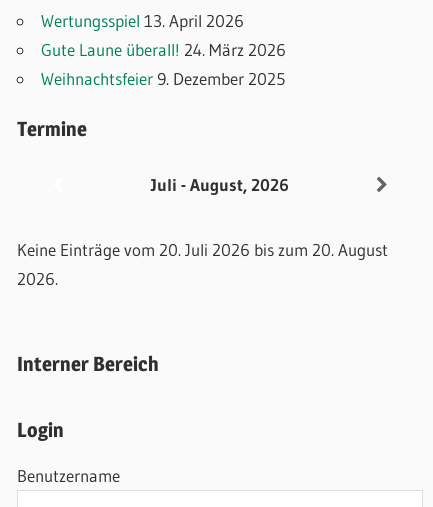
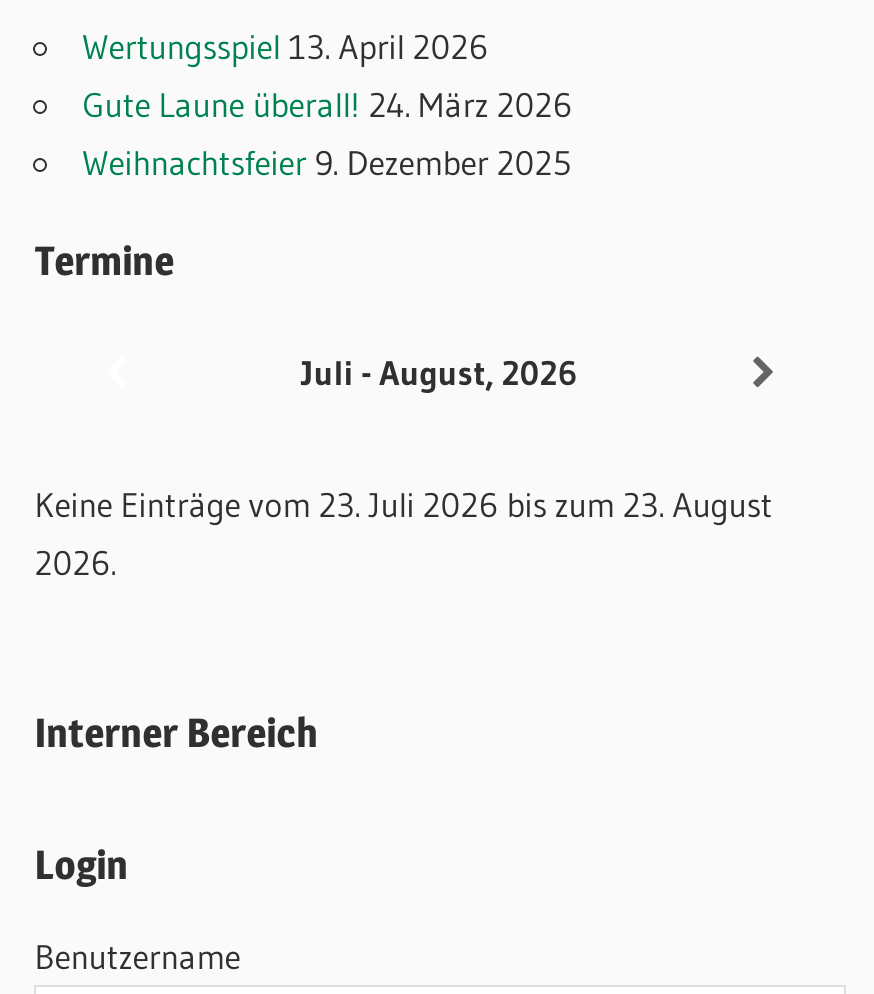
[17,239,388,260] Keine Einträge vom 20. Juli 2026 bis zum 20. August -> [34,483,772,525] Keine Einträge vom 23. Juli 2026 bis zum 23. August

